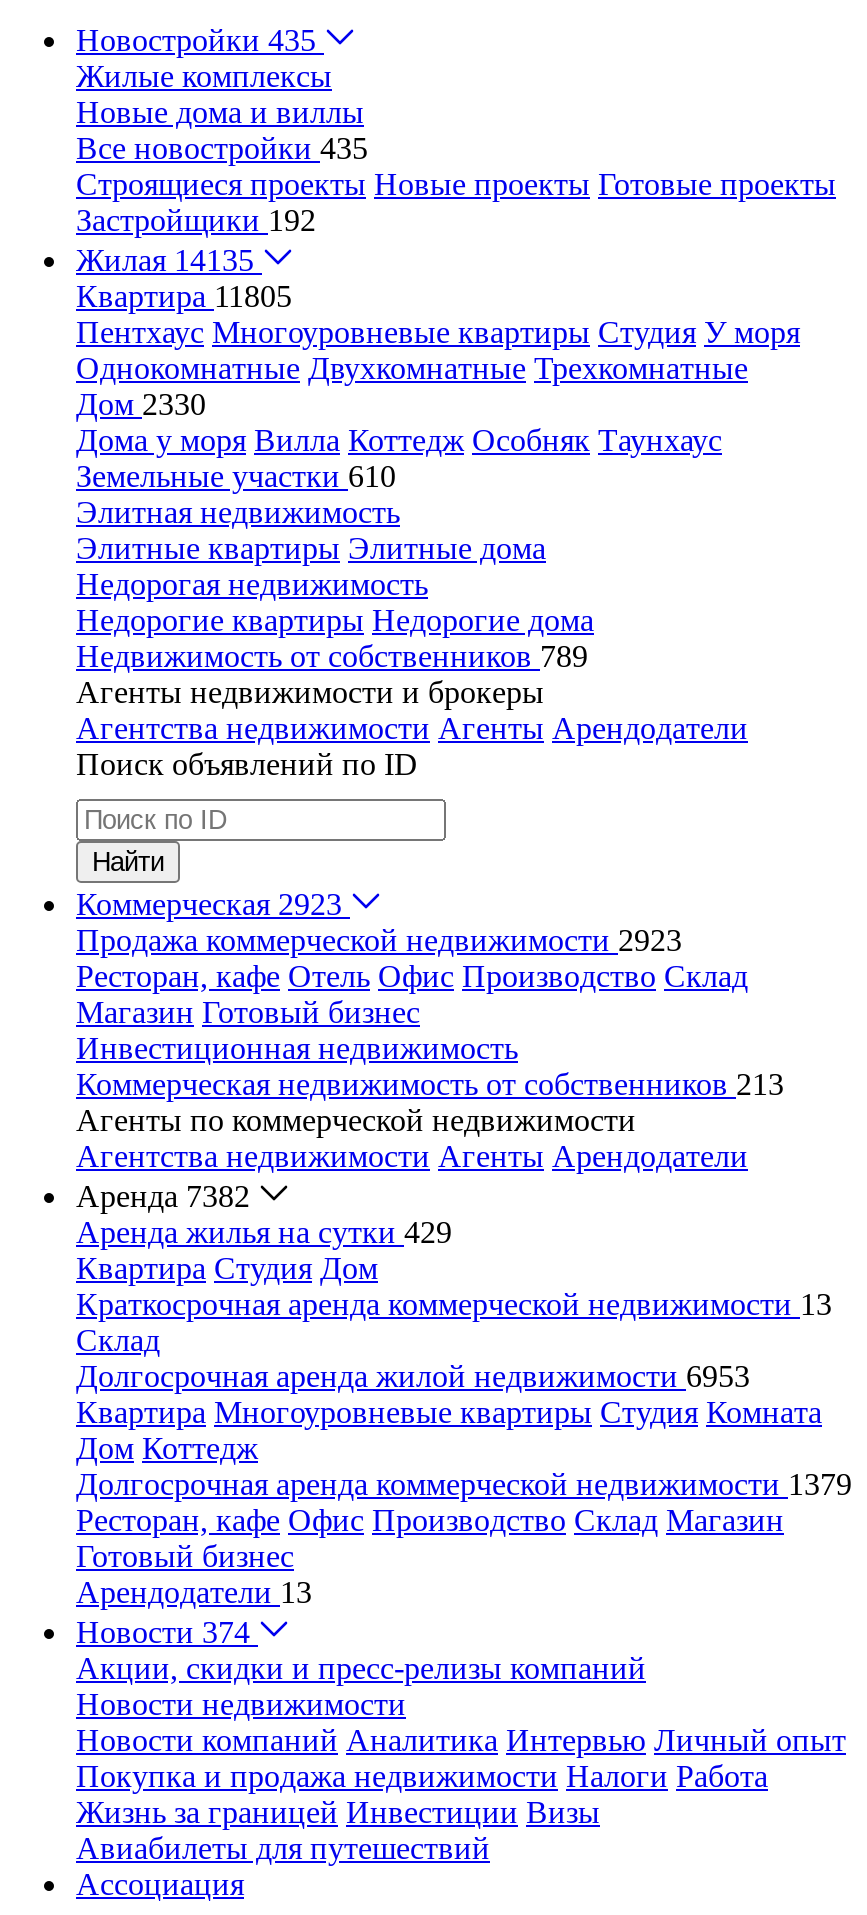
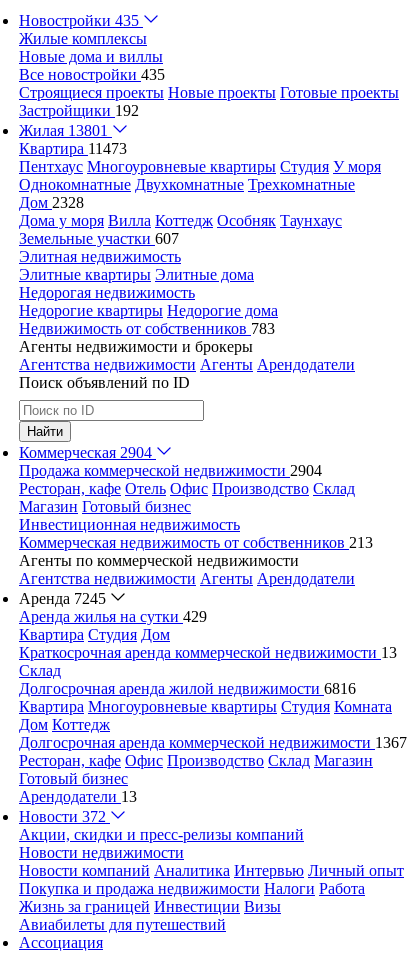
[76,243,254,277] Жилая 14135 -> [19,122,108,139] Жилая 13801
[76,279,292,313] Квартира 11805 -> [19,140,127,157] Квартира 11473
[76,387,206,421] Дом 2330 -> [19,194,84,211] Дом 2328
[76,459,396,493] Земельные участки 610 -> [19,230,179,247] Земельные участки 607
[76,639,588,673] Недвижимость от собственников 789 -> [19,320,275,337] Недвижимость от собственников 783
[76,887,342,921] Коммерческая 2923 -> [19,444,152,461] Коммерческая 2904
[76,923,682,957] Продажа коммерческой недвижимости 2923 -> [19,462,322,479] Продажа коммерческой недвижимости 2904
[76,1179,250,1213] Аренда 7382 -> [19,590,106,607] Аренда 7245
[76,1359,750,1393] Долгосрочная аренда жилой недвижимости 6953 -> [19,680,356,697] Долгосрочная аренда жилой недвижимости 6816
[76,1467,852,1501] Долгосрочная аренда коммерческой недвижимости 1379 -> [19,734,407,751] Долгосрочная аренда коммерческой недвижимости 1367
[76,1615,250,1649] Новости 374 -> [19,808,106,825] Новости 372

